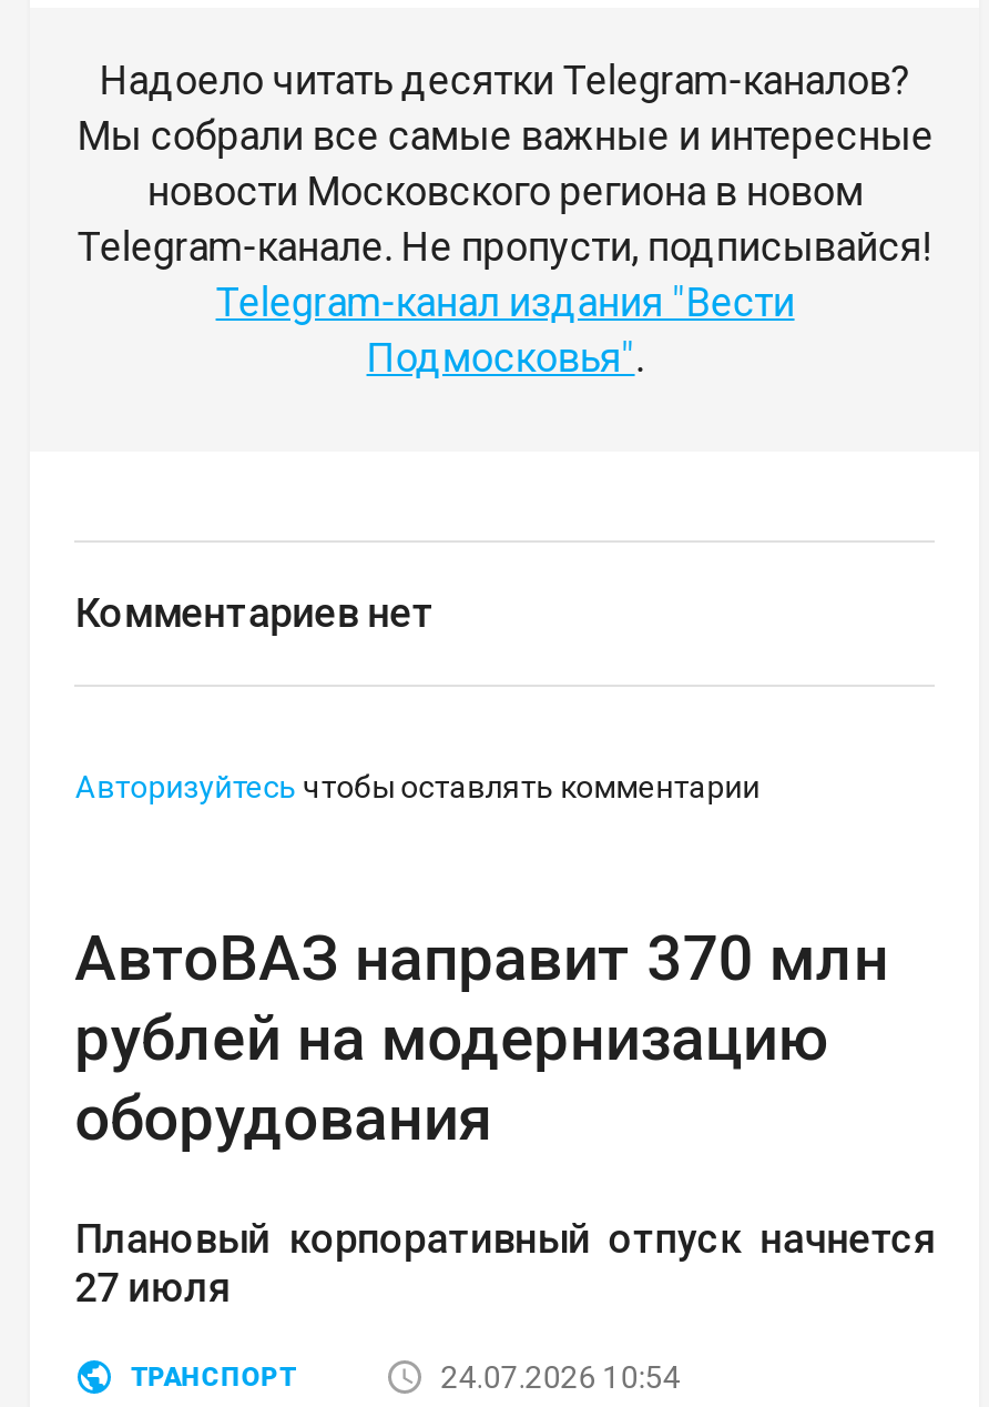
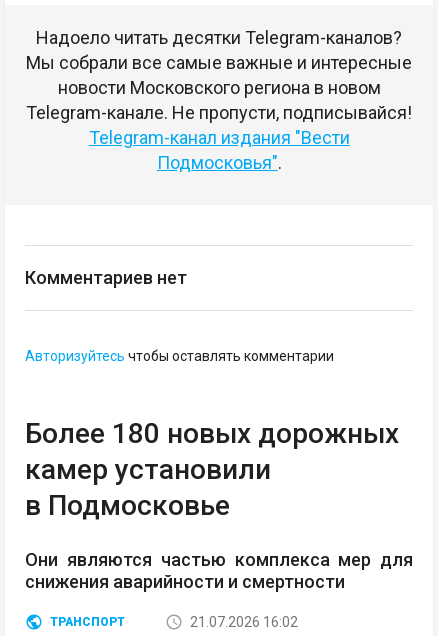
[75,922,889,1155] АвтоВАЗ направит 370 млн | рублей на модернизацию | оборудования -> [25,417,399,522] Более 180 новых дорожных | камер установили | в Подмосковье
[75,1215,935,1311] Плановый корпоративный отпуск начнется | 27 июля -> [25,549,413,592] Они являются частью комплекса мер для | снижения аварийности и смертности
[441,1360,680,1395] 24.07.2026 10:54 -> [190,614,298,630] 21.07.2026 16:02

